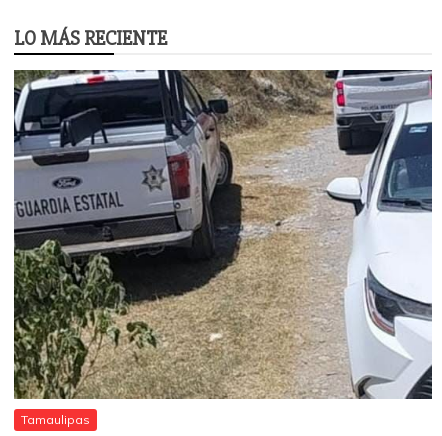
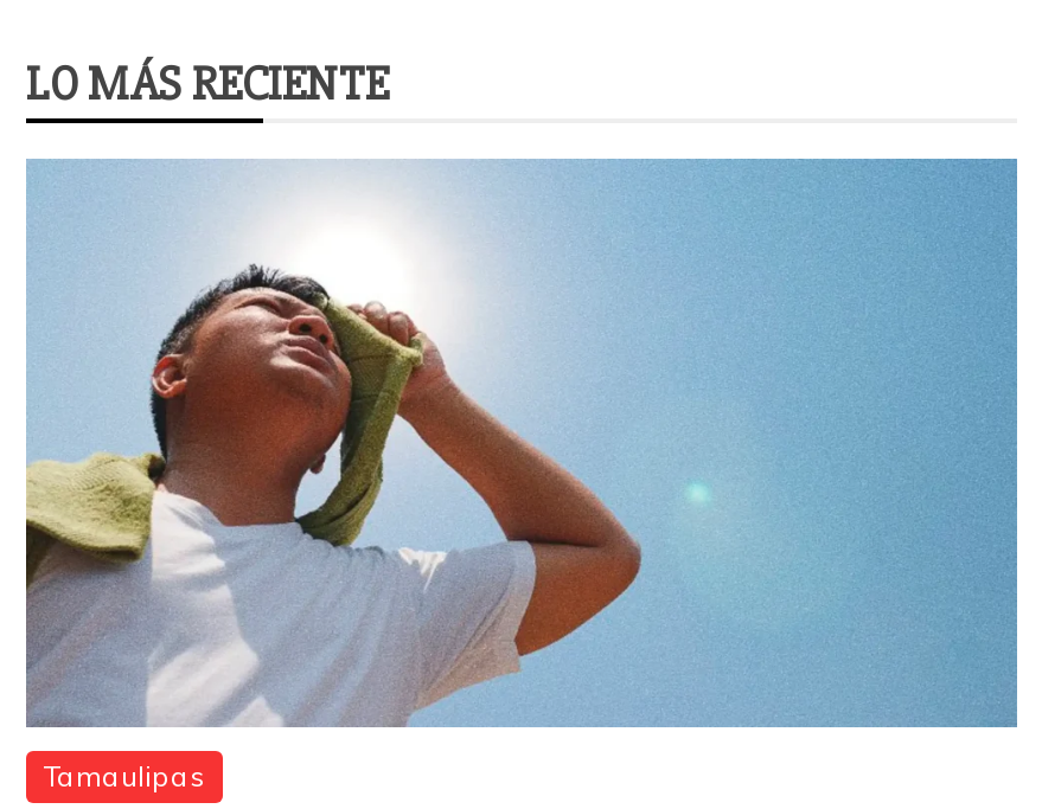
[13,69,433,400] [image] -> [24,156,1019,730] [image]

